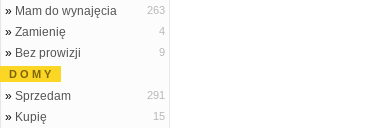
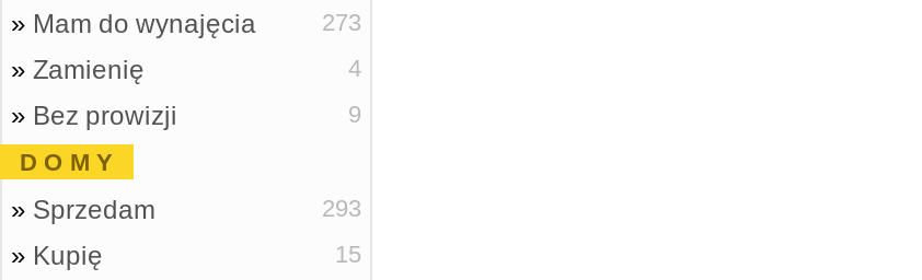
[147,4,165,16] 263 -> [322,9,361,35] 273
[147,89,165,101] 291 -> [322,195,361,221] 293

